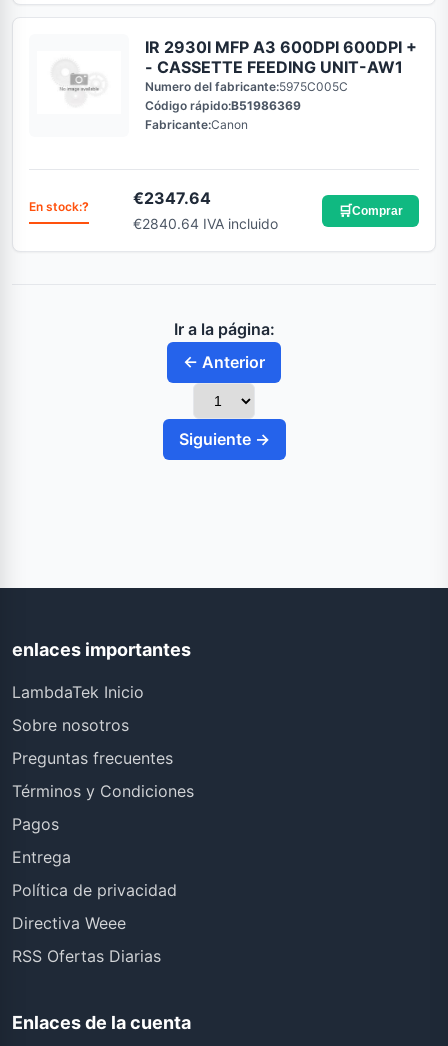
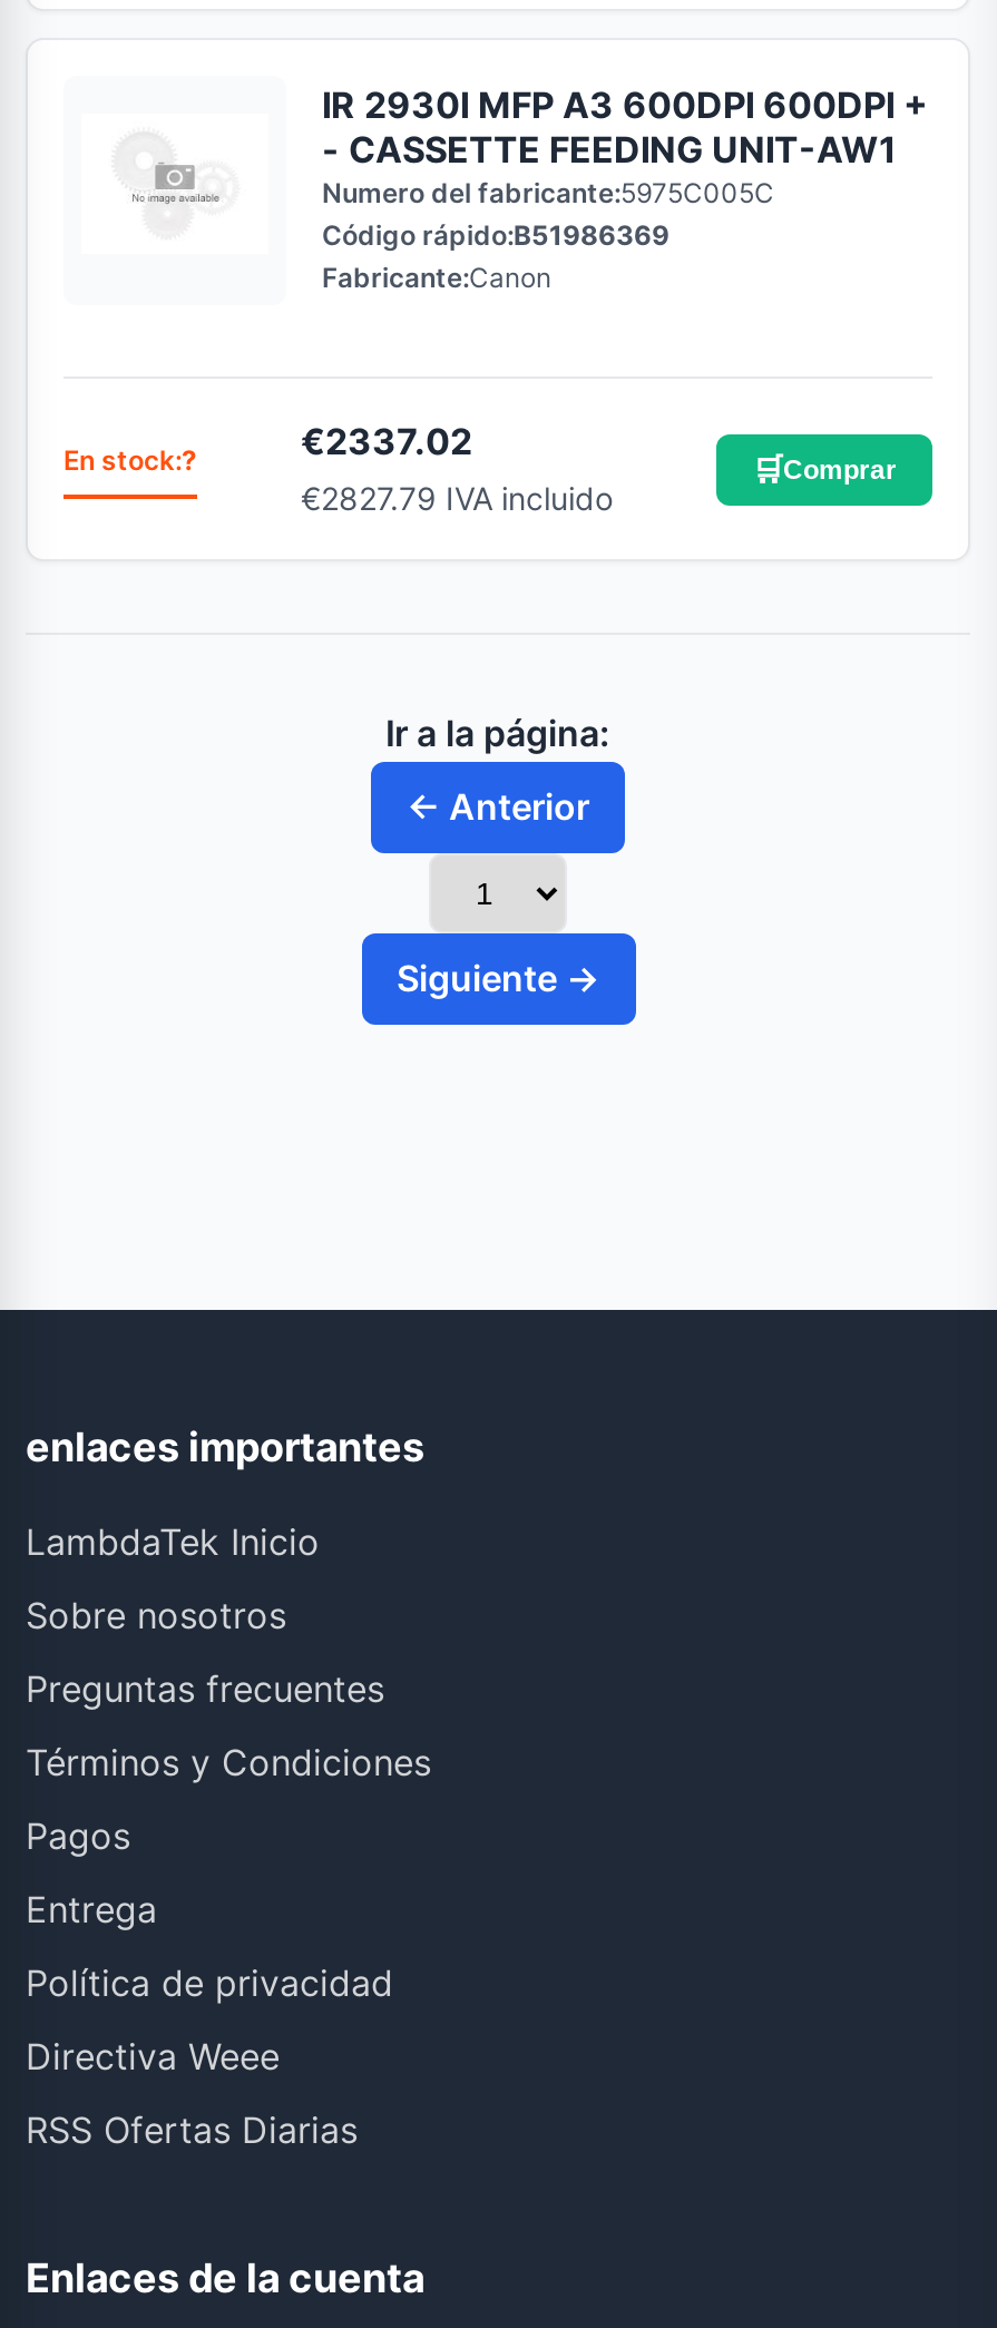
[133,188,211,208] €2347.64 -> [301,419,472,463] €2337.02
[133,215,278,232] €2840.64 IVA incluido -> [301,479,613,517] €2827.79 IVA incluido

